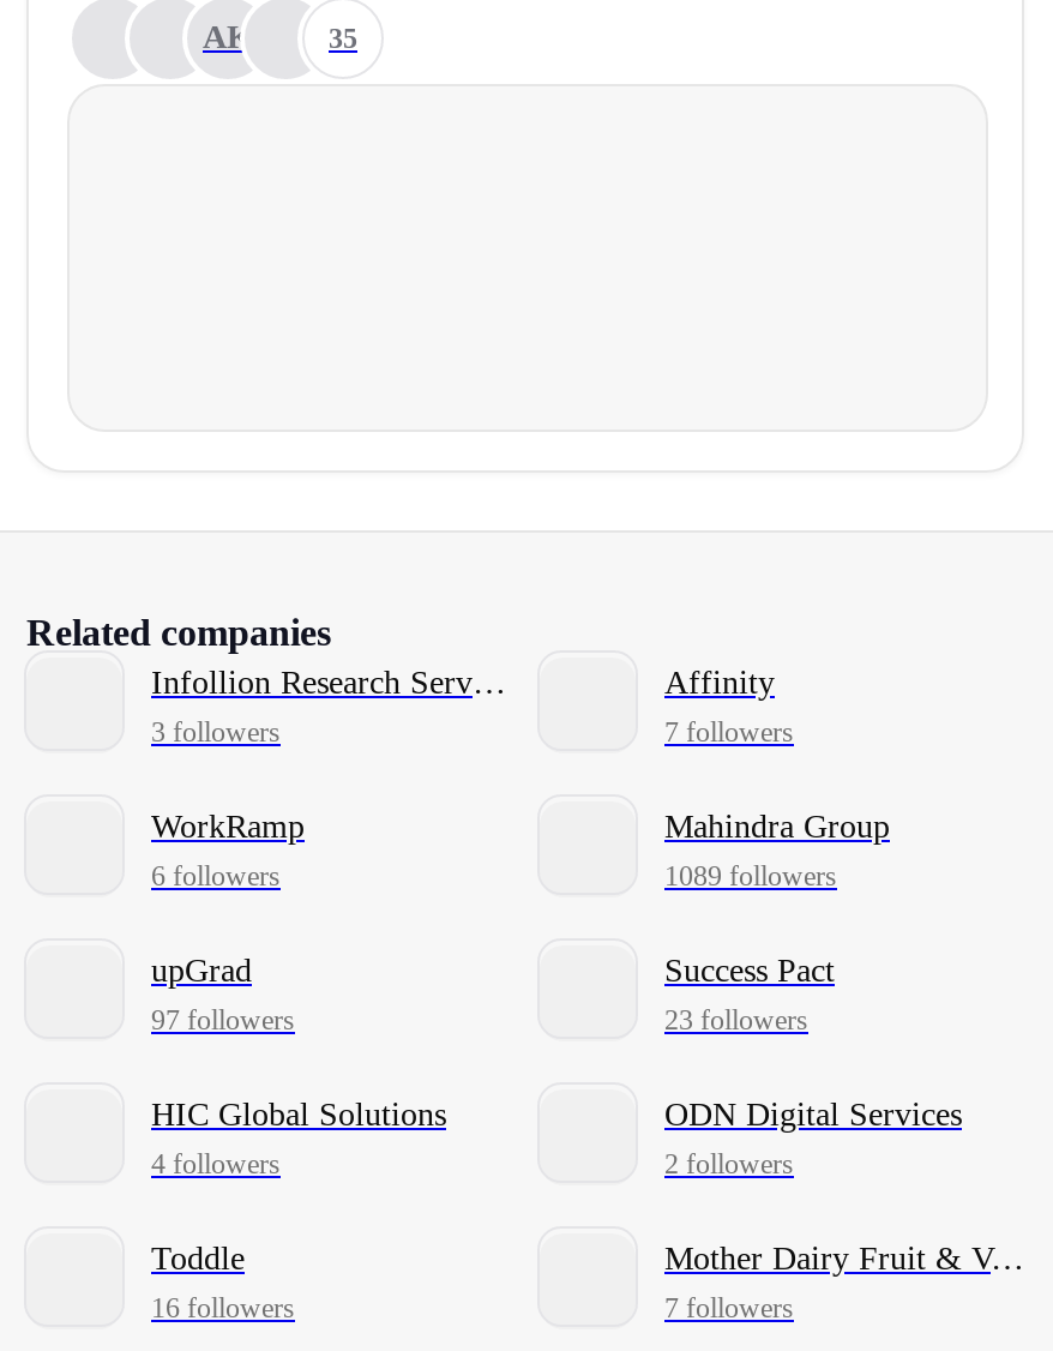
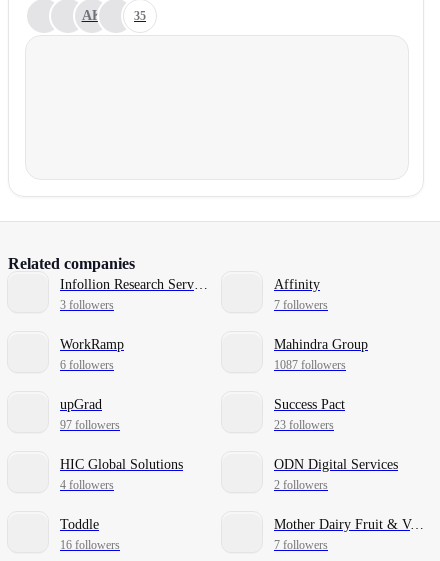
[664,859,837,892] 1089 followers -> [274,358,346,372] 1087 followers

